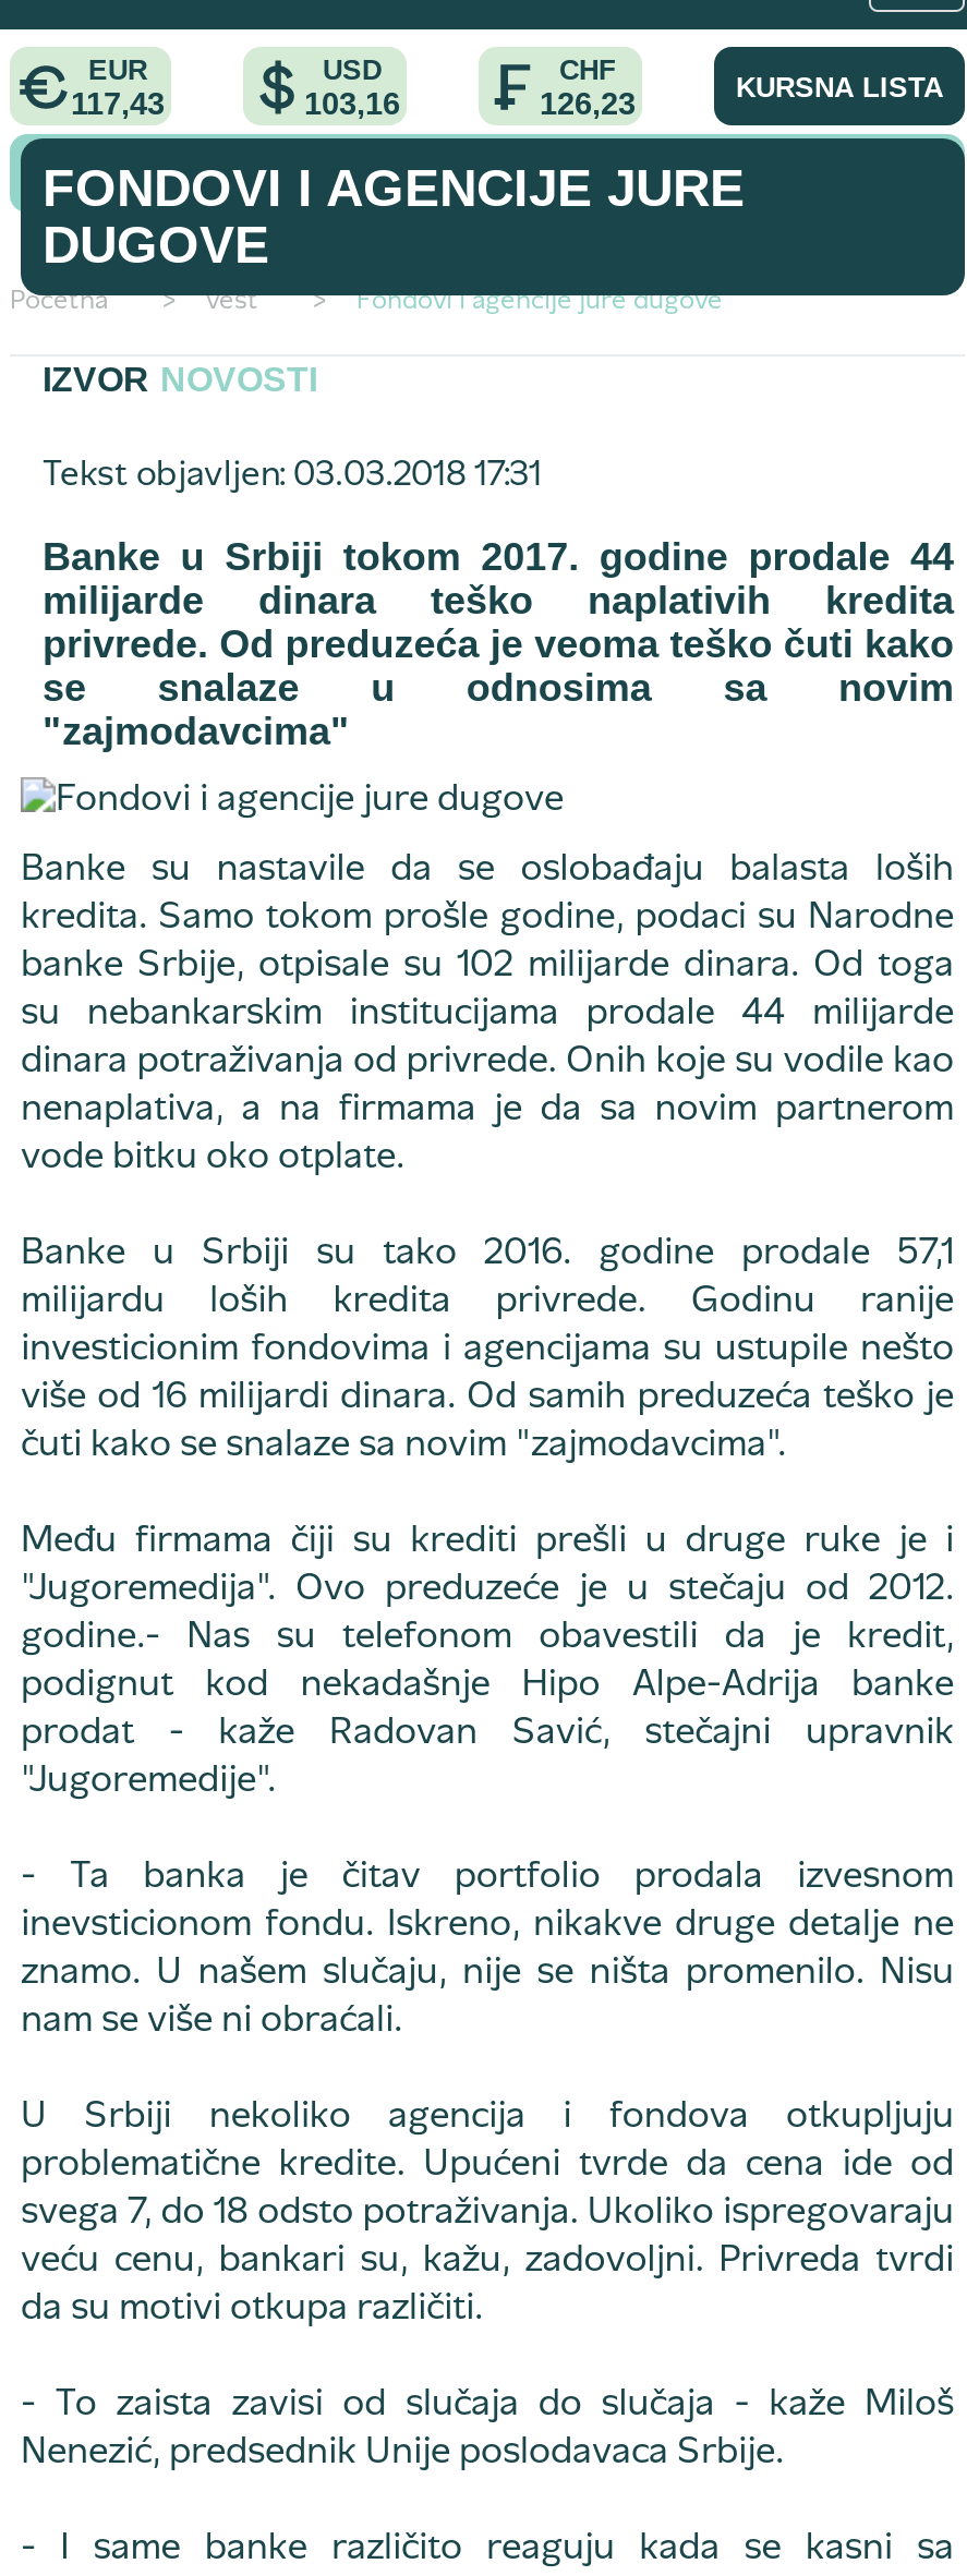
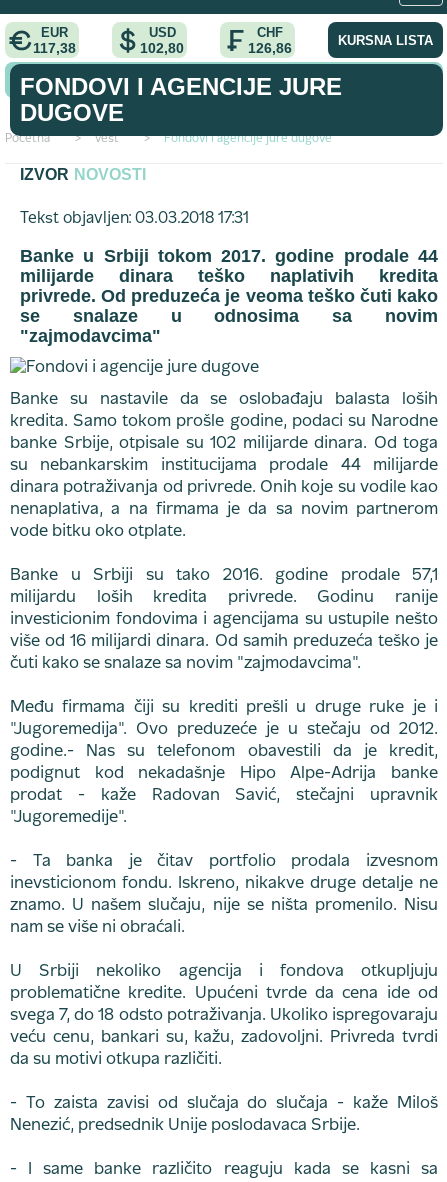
[71,85,165,120] 117,43 -> [33,39,76,55] 117,38
[304,85,400,120] 103,16 -> [140,39,184,55] 102,80
[540,85,636,120] 126,23 -> [248,39,292,55] 126,86

